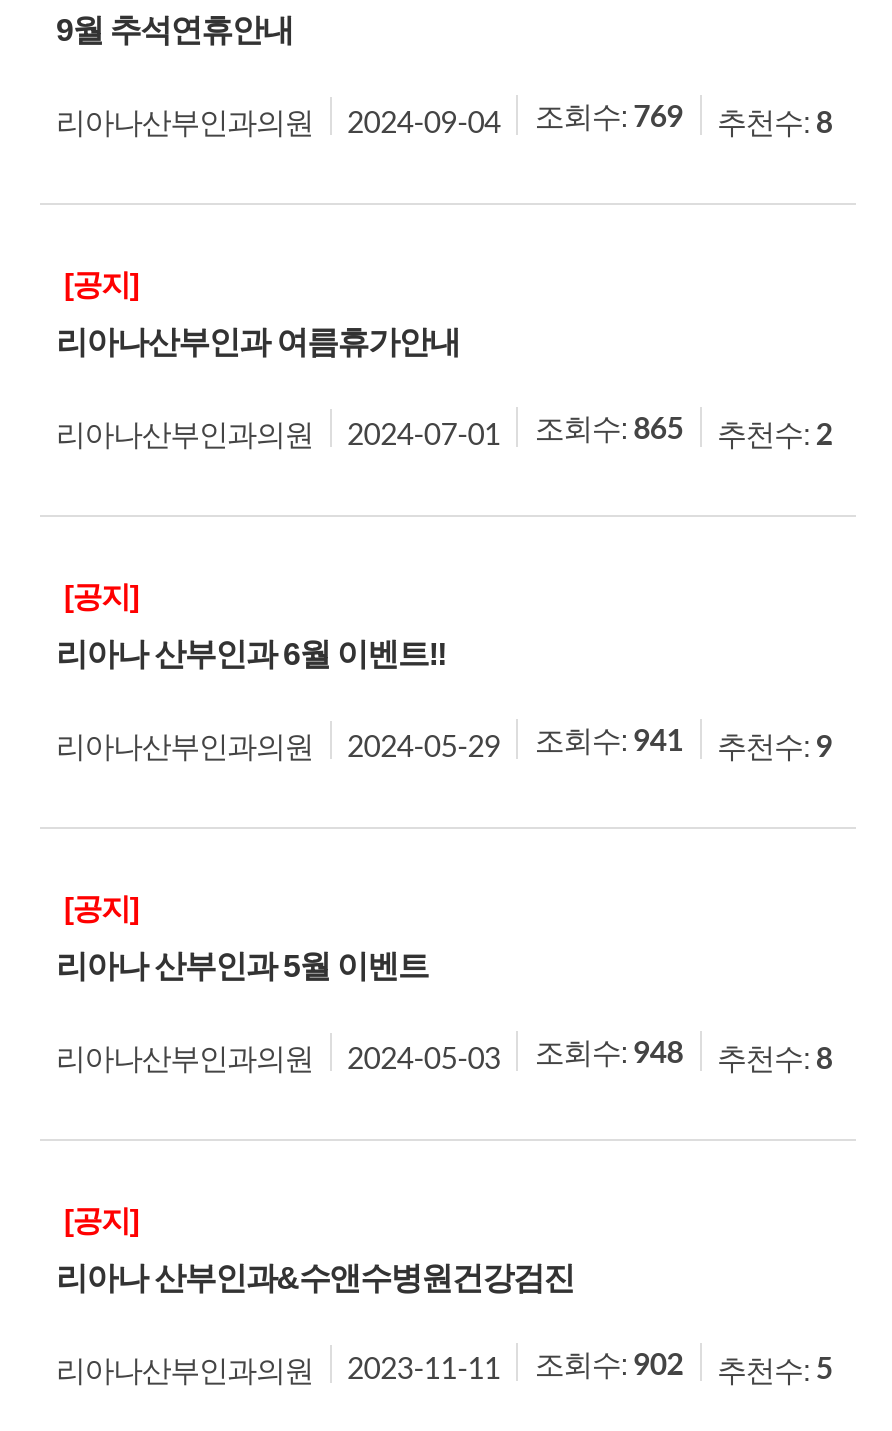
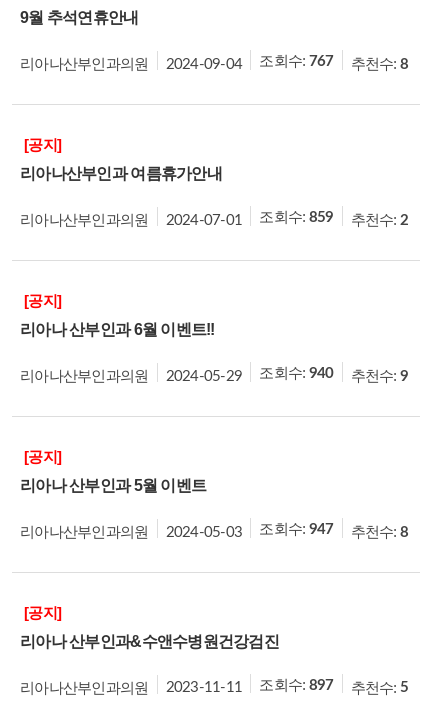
[56,98,832,140] 리아나산부인과의원 2024-09-04 조회수: 769 추천수: 8 -> [20,52,408,72] 리아나산부인과의원 2024-09-04 조회수: 767 추천수: 8
[56,410,832,452] 리아나산부인과의원 2024-07-01 조회수: 865 추천수: 2 -> [20,208,408,228] 리아나산부인과의원 2024-07-01 조회수: 859 추천수: 2
[56,722,832,763] 리아나산부인과의원 2024-05-29 조회수: 941 추천수: 9 -> [20,364,408,384] 리아나산부인과의원 2024-05-29 조회수: 940 추천수: 9
[56,1034,832,1075] 리아나산부인과의원 2024-05-03 조회수: 948 추천수: 8 -> [20,520,408,540] 리아나산부인과의원 2024-05-03 조회수: 947 추천수: 8
[56,1346,832,1387] 리아나산부인과의원 2023-11-11 조회수: 902 추천수: 5 -> [20,676,408,696] 리아나산부인과의원 2023-11-11 조회수: 897 추천수: 5

